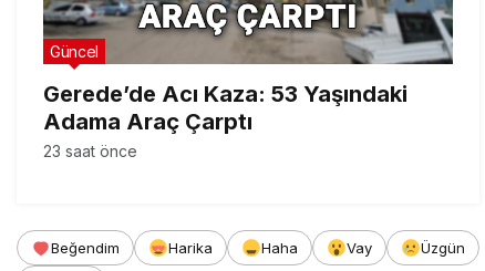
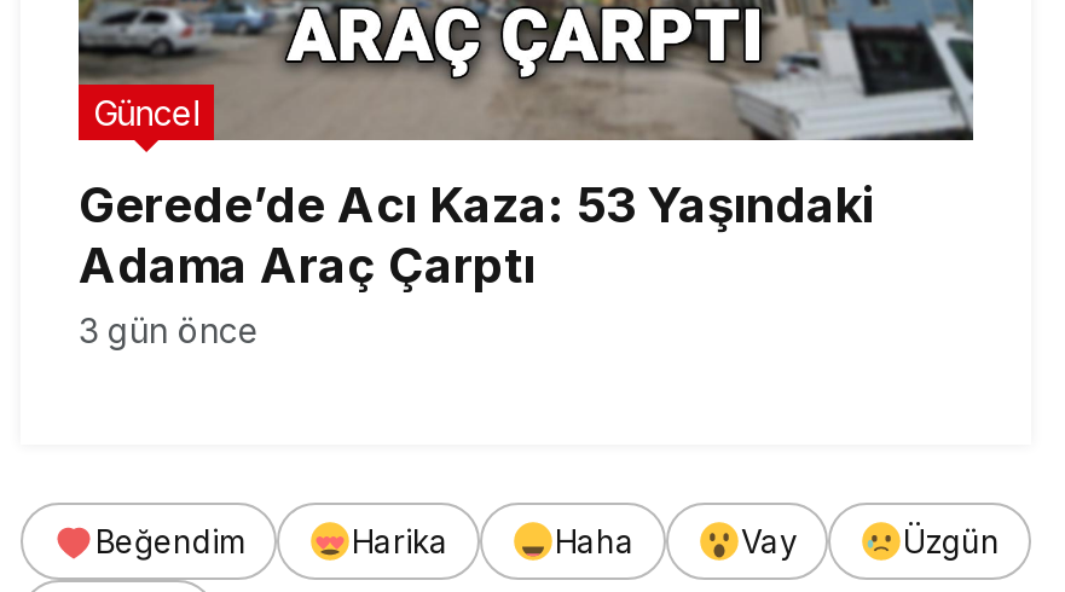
[43,142,137,160] 23 saat önce -> [79,309,260,350] 3 gün önce

